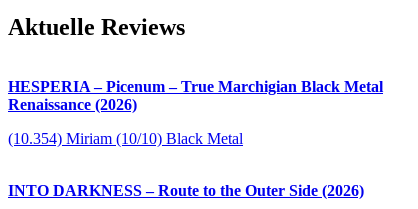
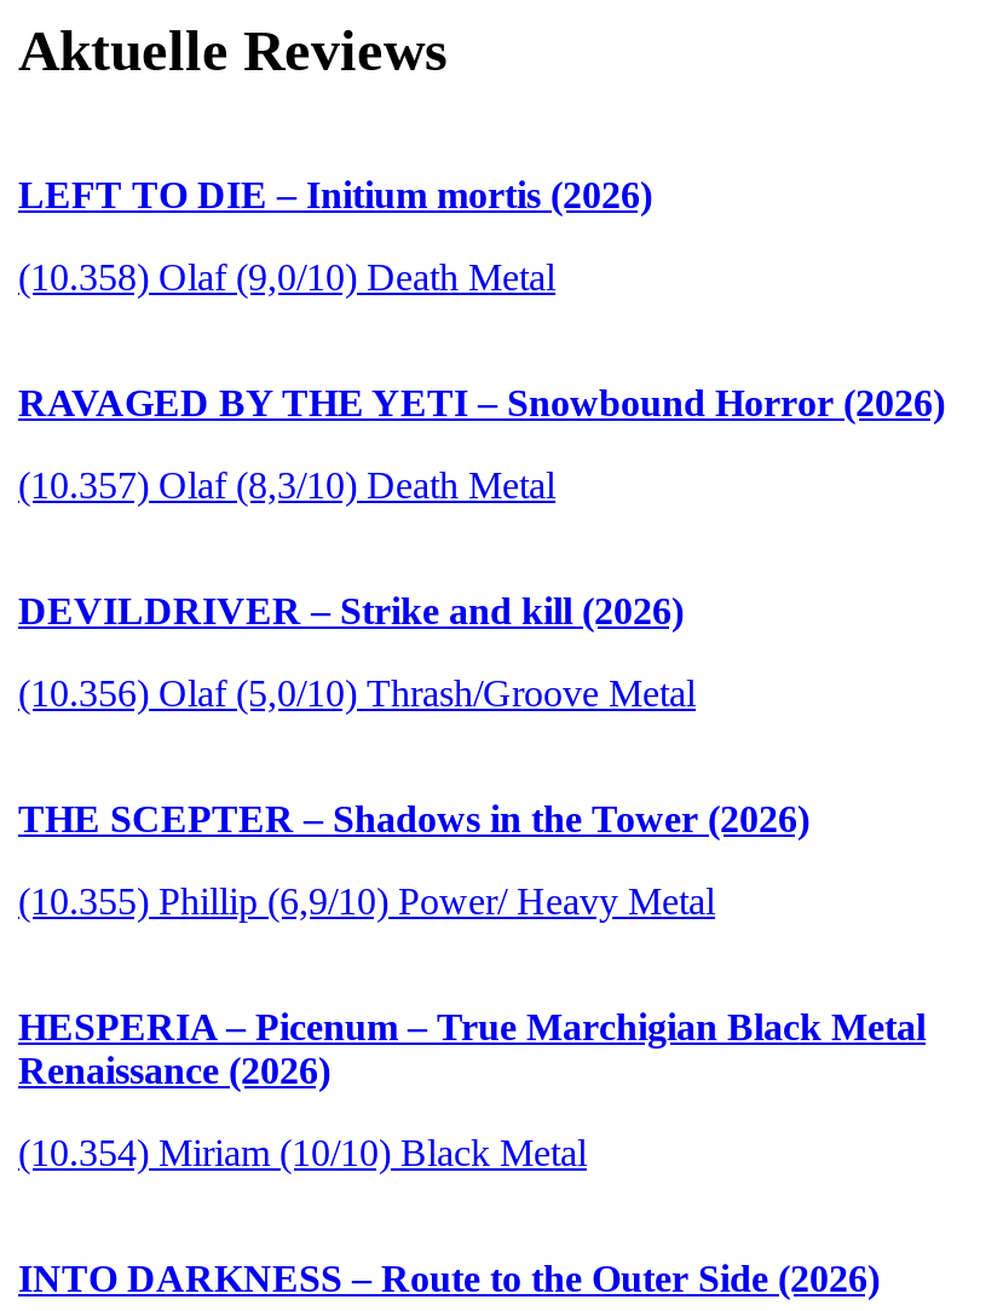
none -> [18,175,945,923] LEFT TO DIE – Initium mortis (2026) | (10.358) Olaf (9,0/10) Death Metal | RAVAGED BY THE YETI – Snowbound Horror (2026) | (10.357) Olaf (8,3/10) Death Metal | DEVILDRIVER – Strike and kill (2026) | (10.356) Olaf (5,0/10) Thrash/Groove Metal | THE SCEPTER – Shadows in the Tower (2026) | (10.355) Phillip (6,9/10) Power/ Heavy Metal

